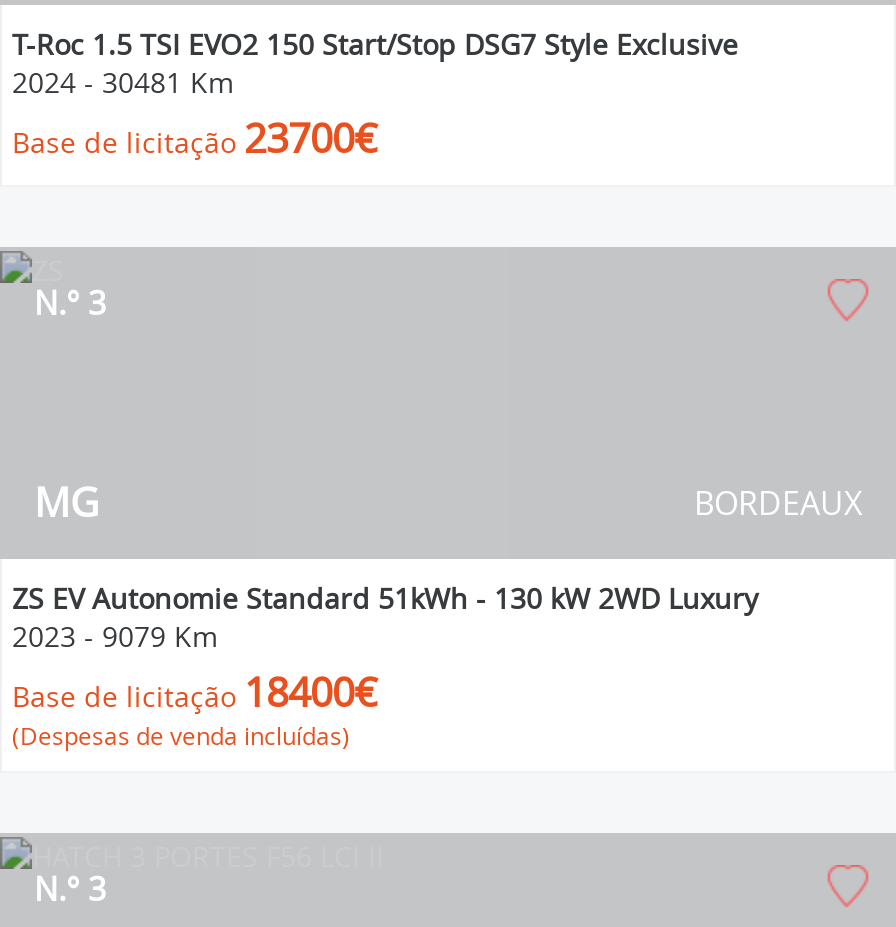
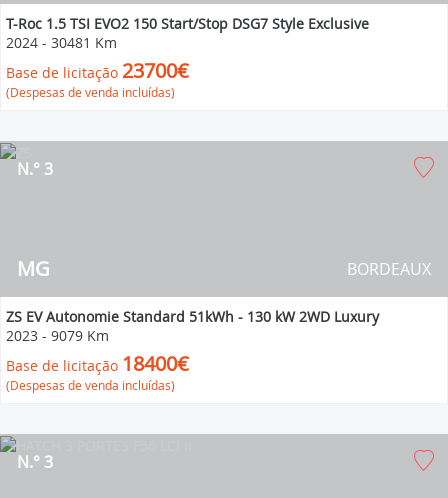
none -> [6,84,175,100] (Despesas de venda incluídas)

